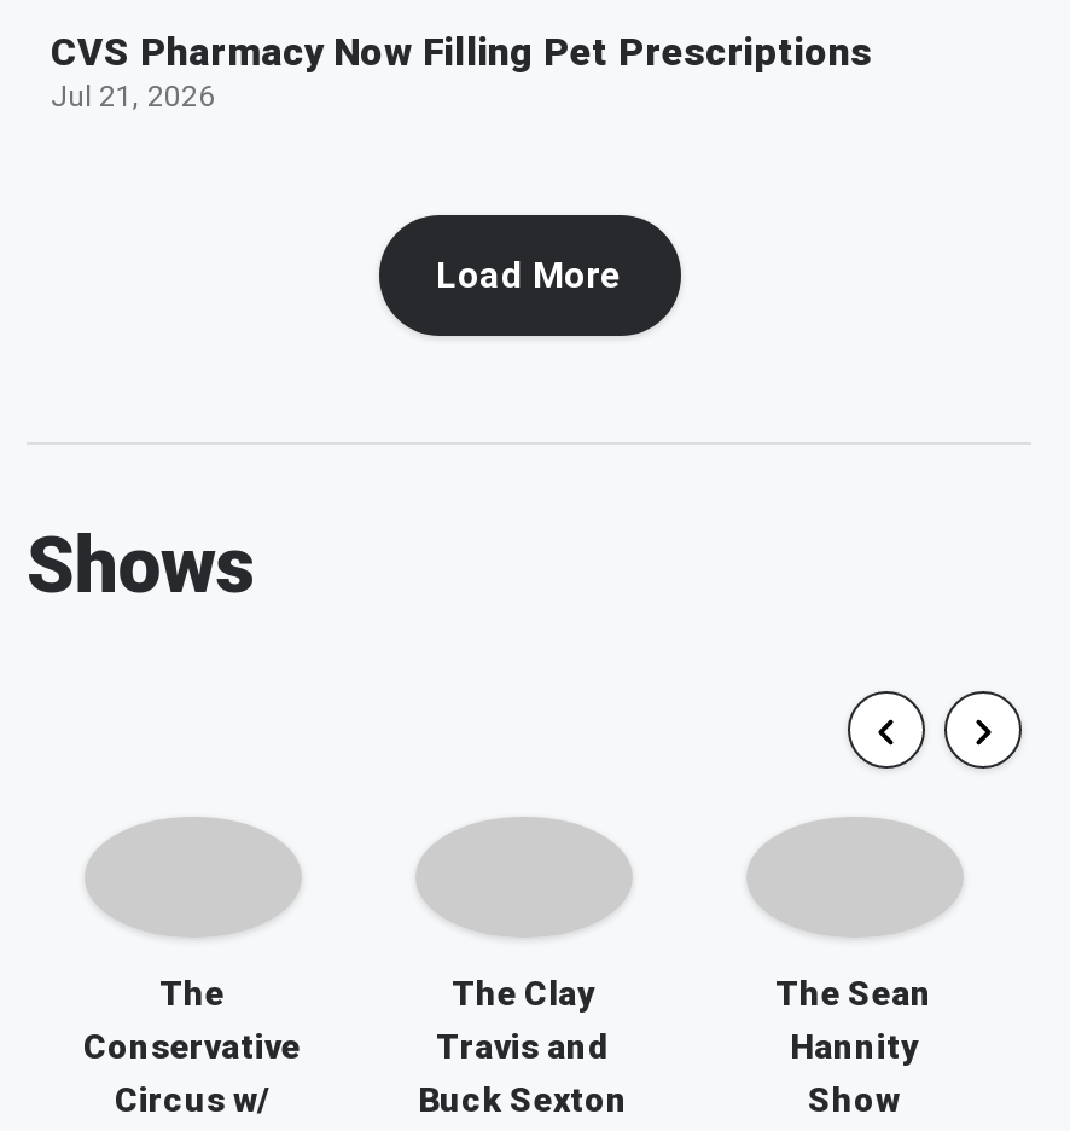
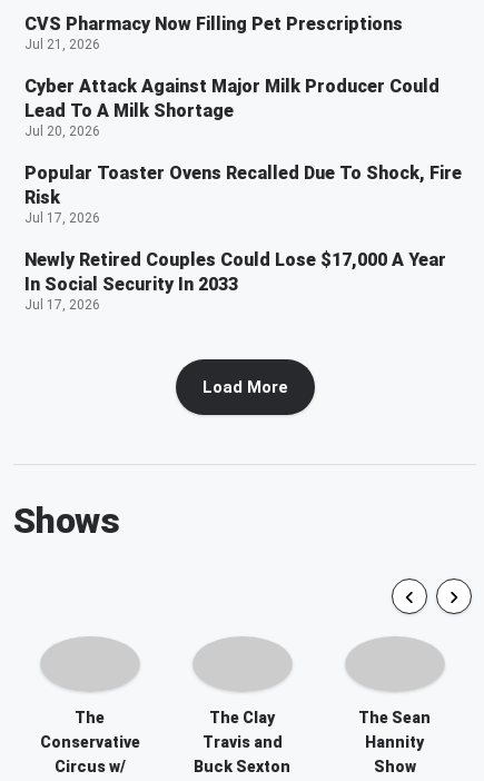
none -> [24,75,462,312] Cyber Attack Against Major Milk Producer Could | Lead To A Milk Shortage | Jul 20, 2026 | Popular Toaster Ovens Recalled Due To Shock, Fire | Risk | Jul 17, 2026 | Newly Retired Couples Could Lose $17,000 A Year | In Social Security In 2033 | Jul 17, 2026

